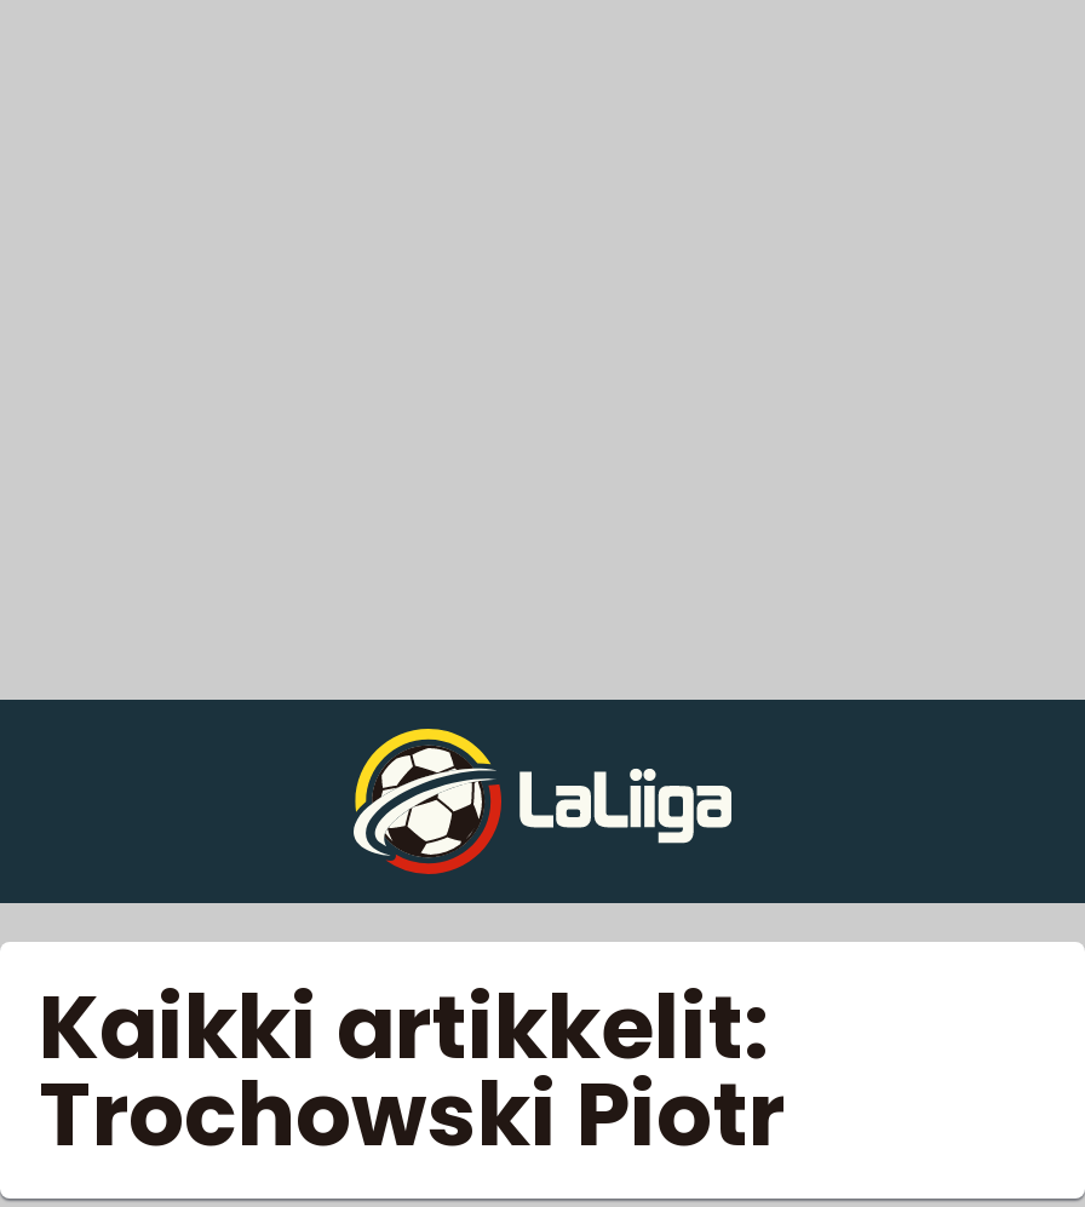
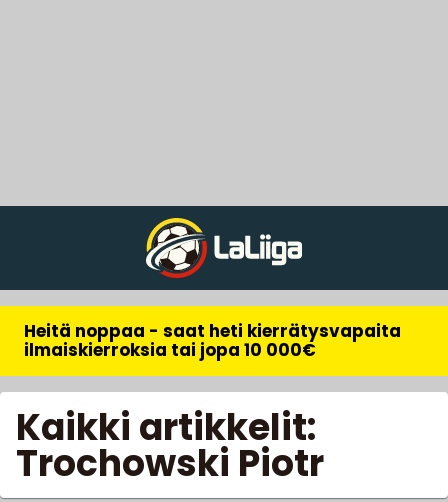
none -> [24,319,401,362] Heitä noppaa - saat heti kierrätysvapaita | ilmaiskierroksia tai jopa 10 000€

